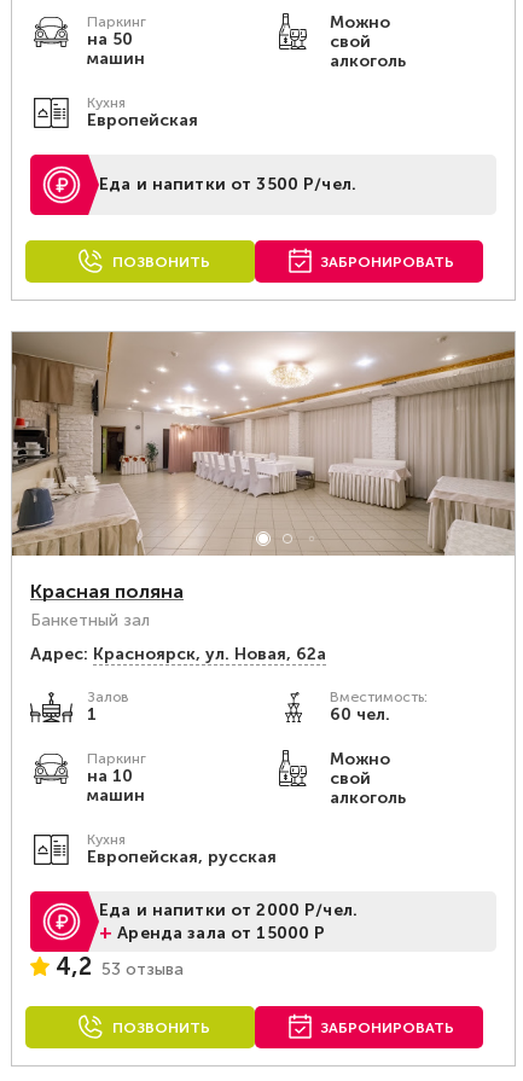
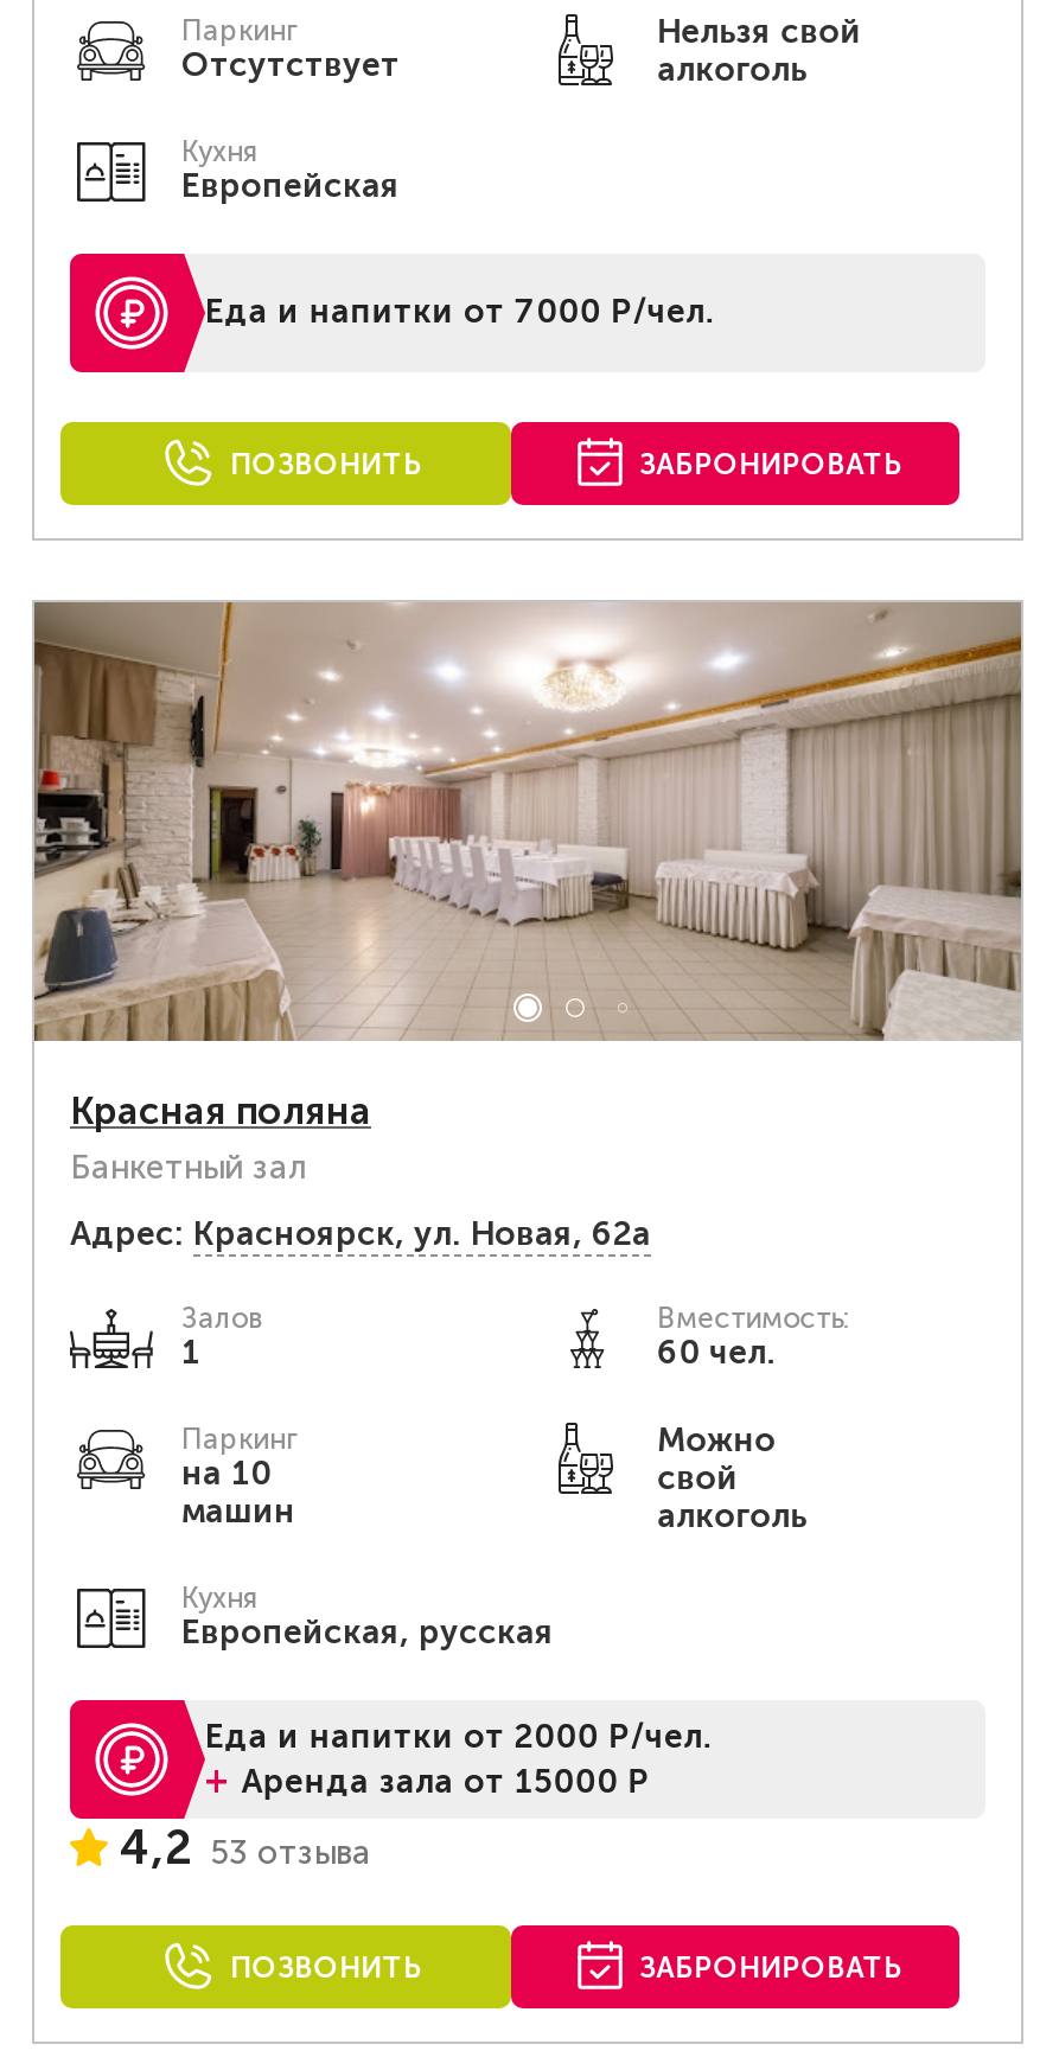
[329,12,390,52] Можно | свой -> [657,12,861,52] Нельзя свой
[87,29,145,69] на 50 | машин -> [181,45,400,85] Отсутствует
[99,174,356,194] Еда и напитки от 3500 Р/чел. -> [205,292,715,332] Еда и напитки от 7000 Р/чел.

